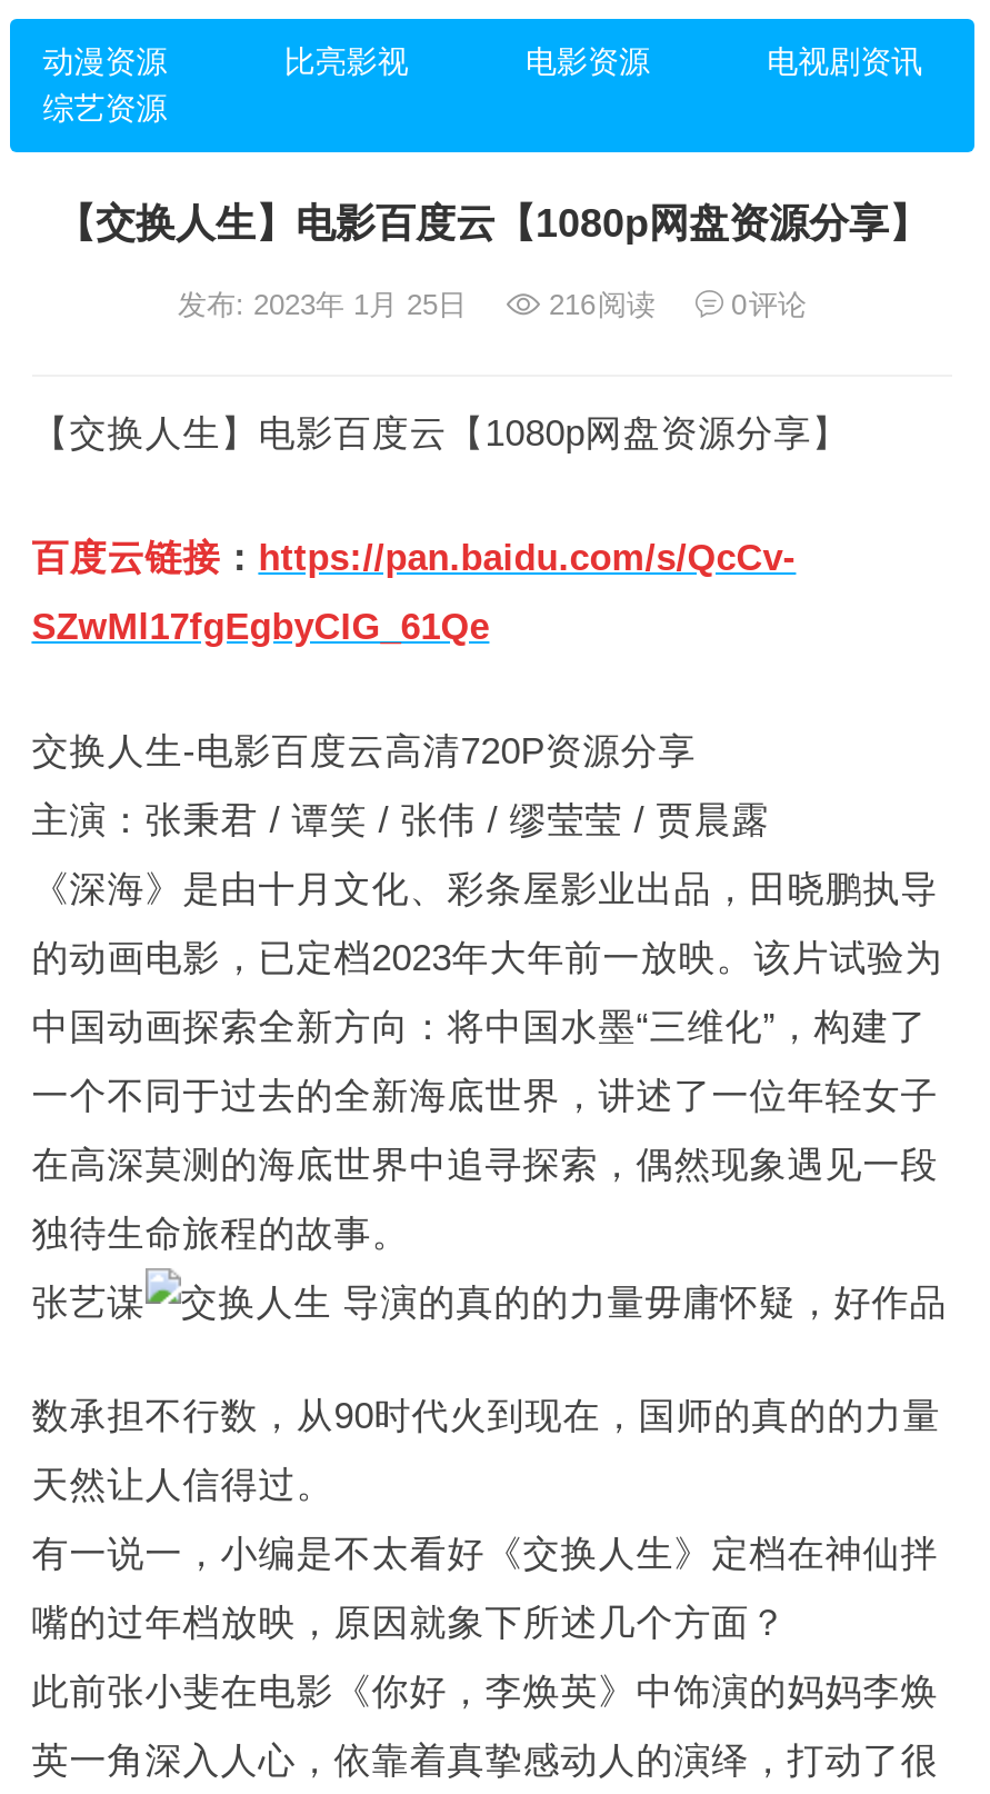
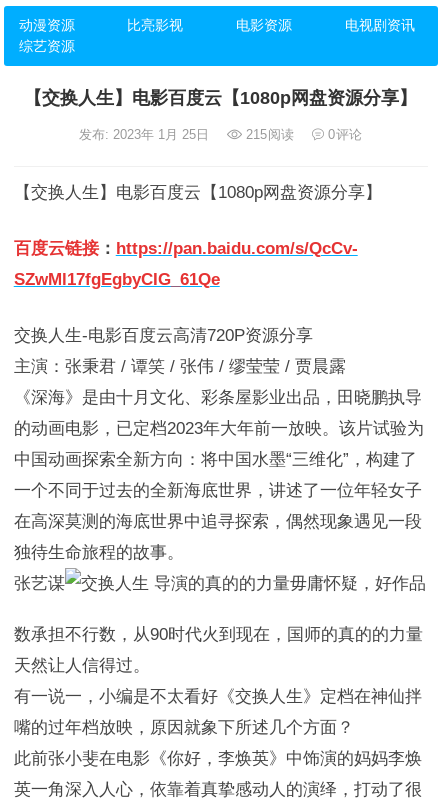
[178,288,807,321] 发布: 2023年 1月 25日 216阅读 0评论 -> [79,127,362,142] 发布: 2023年 1月 25日 215阅读 0评论

